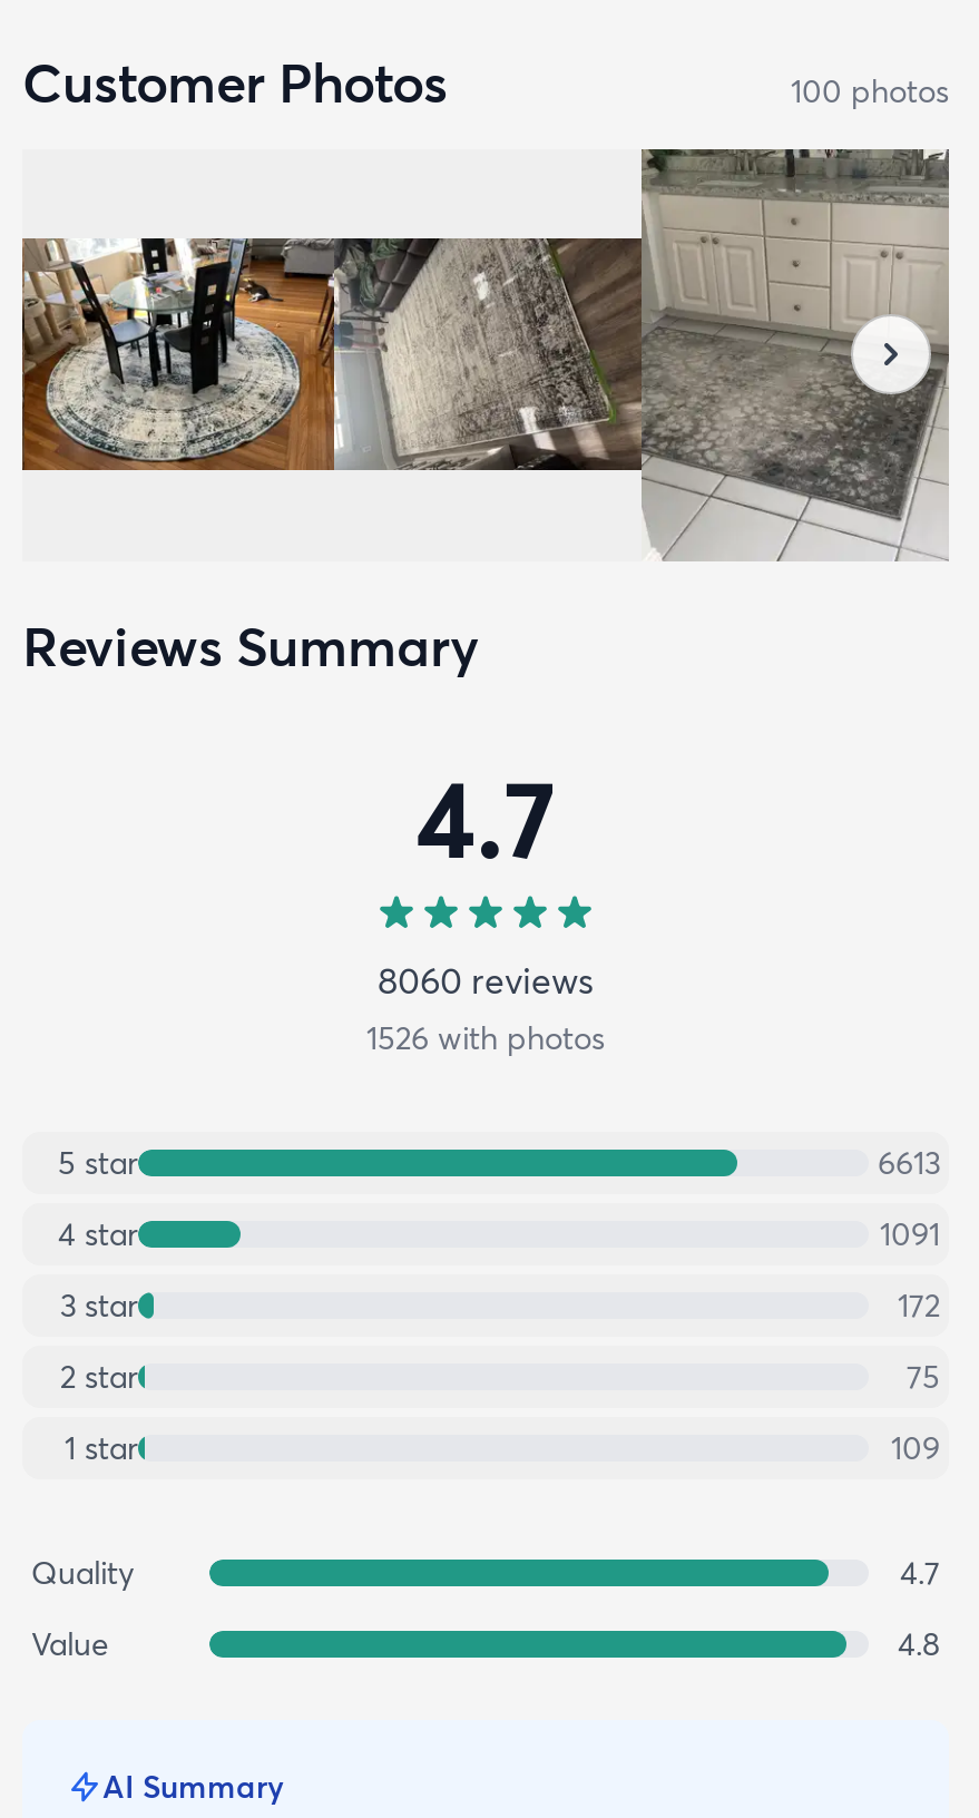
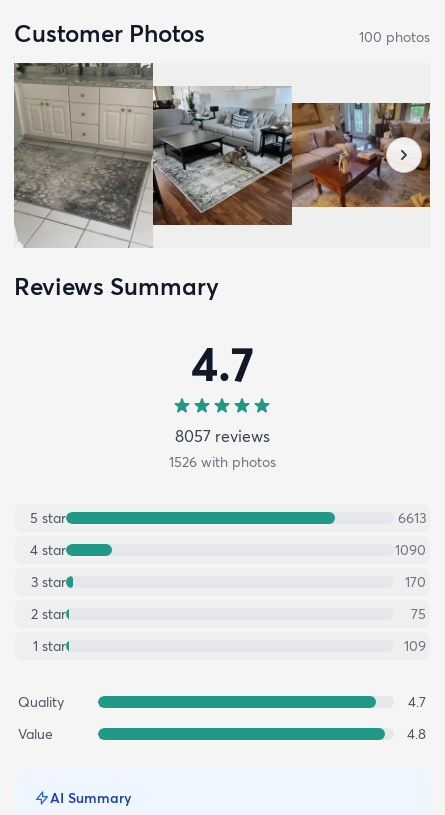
[20,147,951,561] [image] -> [13,62,430,248] [image]
[378,958,594,1002] 8060 reviews -> [174,426,269,446] 8057 reviews
[880,1214,940,1254] 1091 -> [395,541,426,559] 1090
[898,1285,940,1325] 172 -> [405,573,426,591] 170

